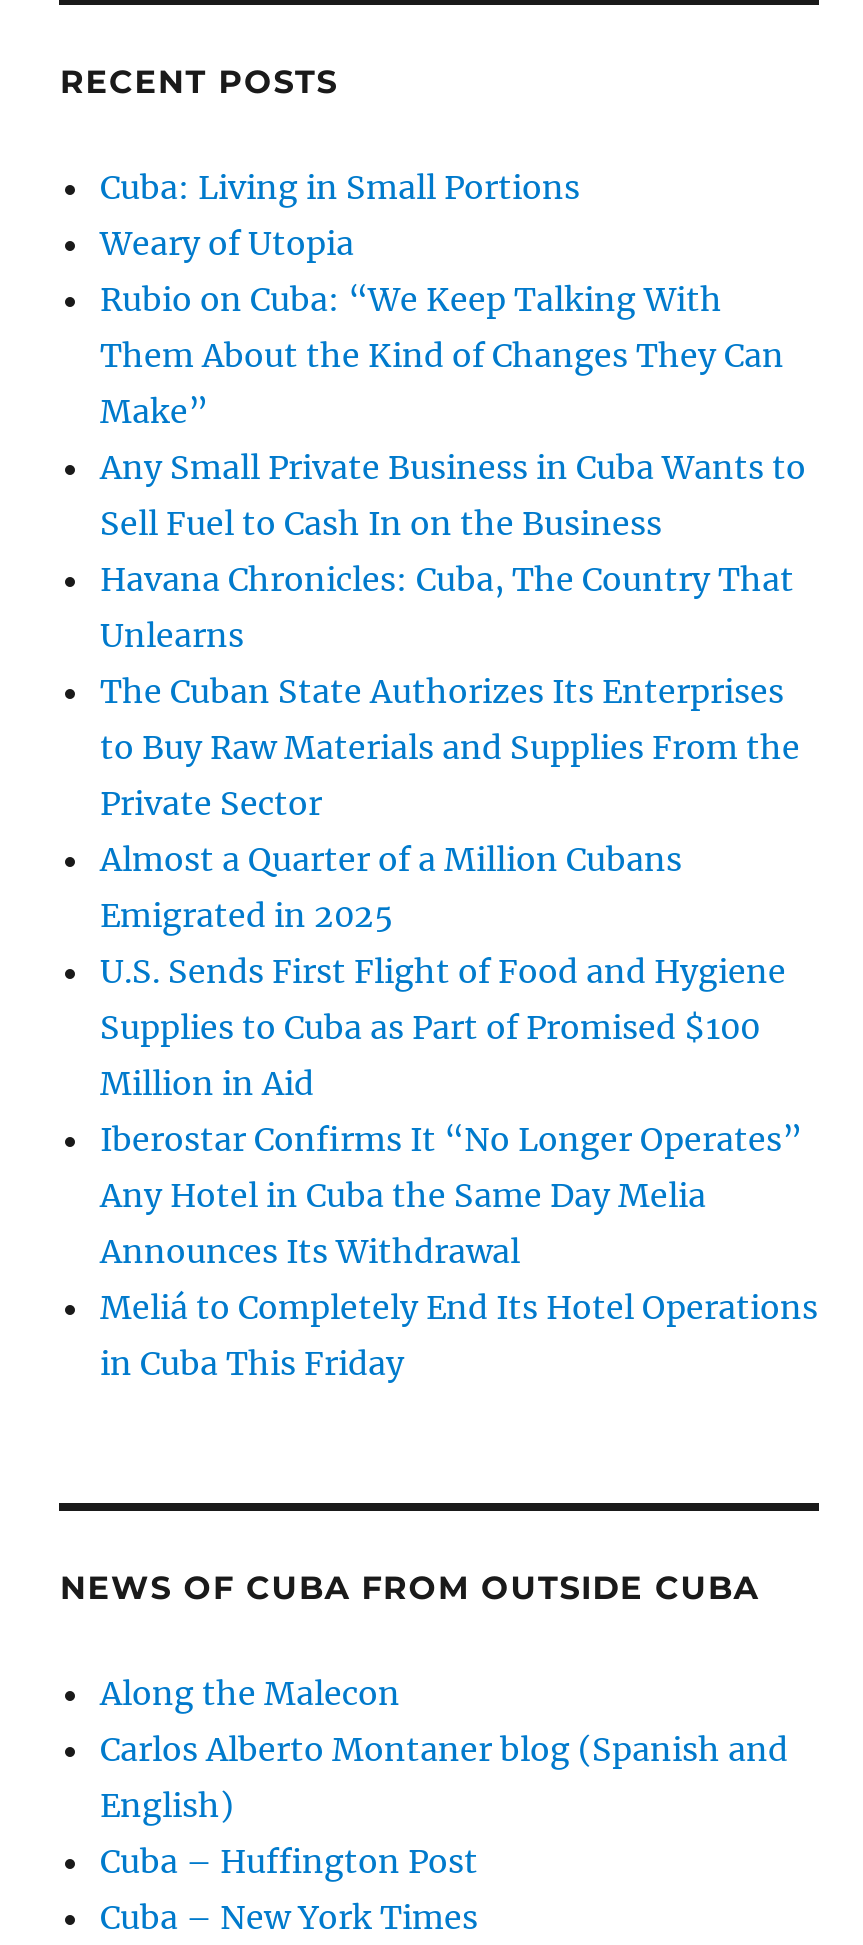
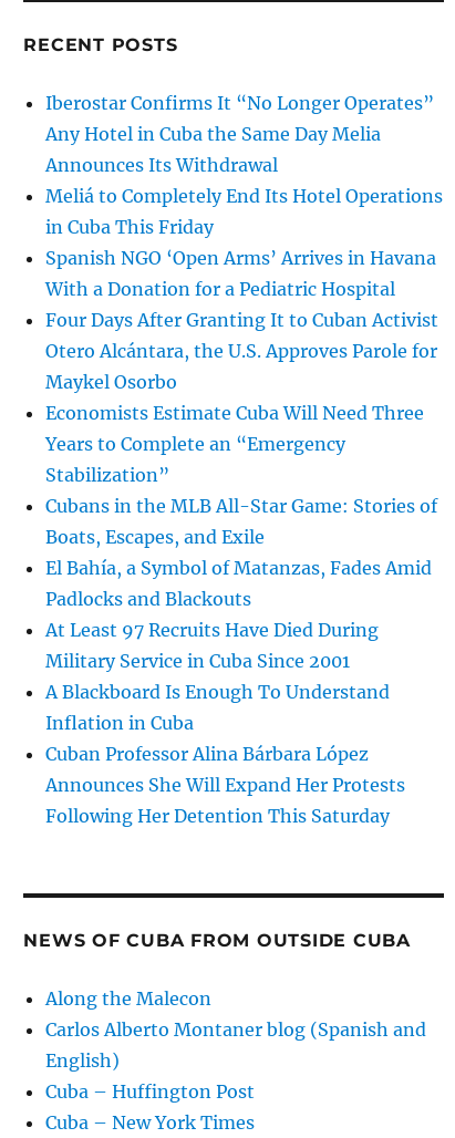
[100,166,806,1102] Cuba: Living in Small Portions | Weary of Utopia | Rubio on Cuba: “We Keep Talking With | Them About the Kind of Changes They Can | Make” | Any Small Private Business in Cuba Wants to | Sell Fuel to Cash In on the Business | Havana Chronicles: Cuba, The Country That | Unlearns | The Cuban State Authorizes Its Enterprises | to Buy Raw Materials and Supplies From the | Private Sector | Almost a Quarter of a Million Cubans | Emigrated in 2025 | U.S. Sends First Flight of Food and Hygiene | Supplies to Cuba as Part of Promised $100 | Million in Aid -> none
moved [100,1118,818,1382] -> [46,92,443,238]: Iberostar Confirms It “No Longer Operates” | Any Hotel in Cuba the Same Day Melia | Announces Its Withdrawal | Meliá to Completely End Its Hotel Operations | in Cuba This Friday
none -> [46,247,439,827] Spanish NGO ‘Open Arms’ Arrives in Havana | With a Donation for a Pediatric Hospital | Four Days After Granting It to Cuban Activist | Otero Alcántara, the U.S. Approves Parole for | Maykel Osorbo | Economists Estimate Cuba Will Need Three | Years to Complete an “Emergency | Stabilization” | Cubans in the MLB All-Star Game: Stories of | Boats, Escapes, and Exile | El Bahía, a Symbol of Matanzas, Fades Amid | Padlocks and Blackouts | At Least 97 Recruits Have Died During | Military Service in Cuba Since 2001 | A Blackboard Is Enough To Understand | Inflation in Cuba | Cuban Professor Alina Bárbara López | Announces She Will Expand Her Protests | Following Her Detention This Saturday

